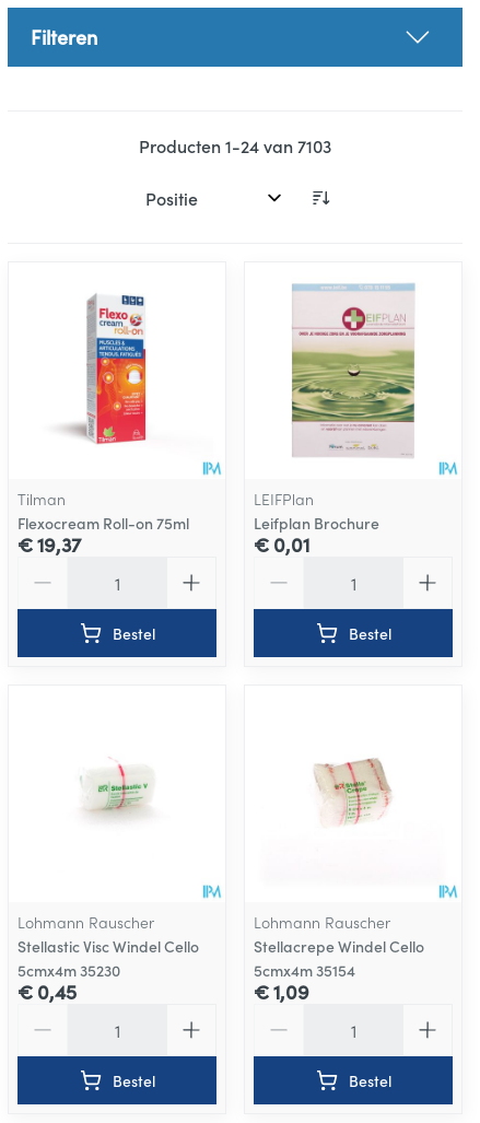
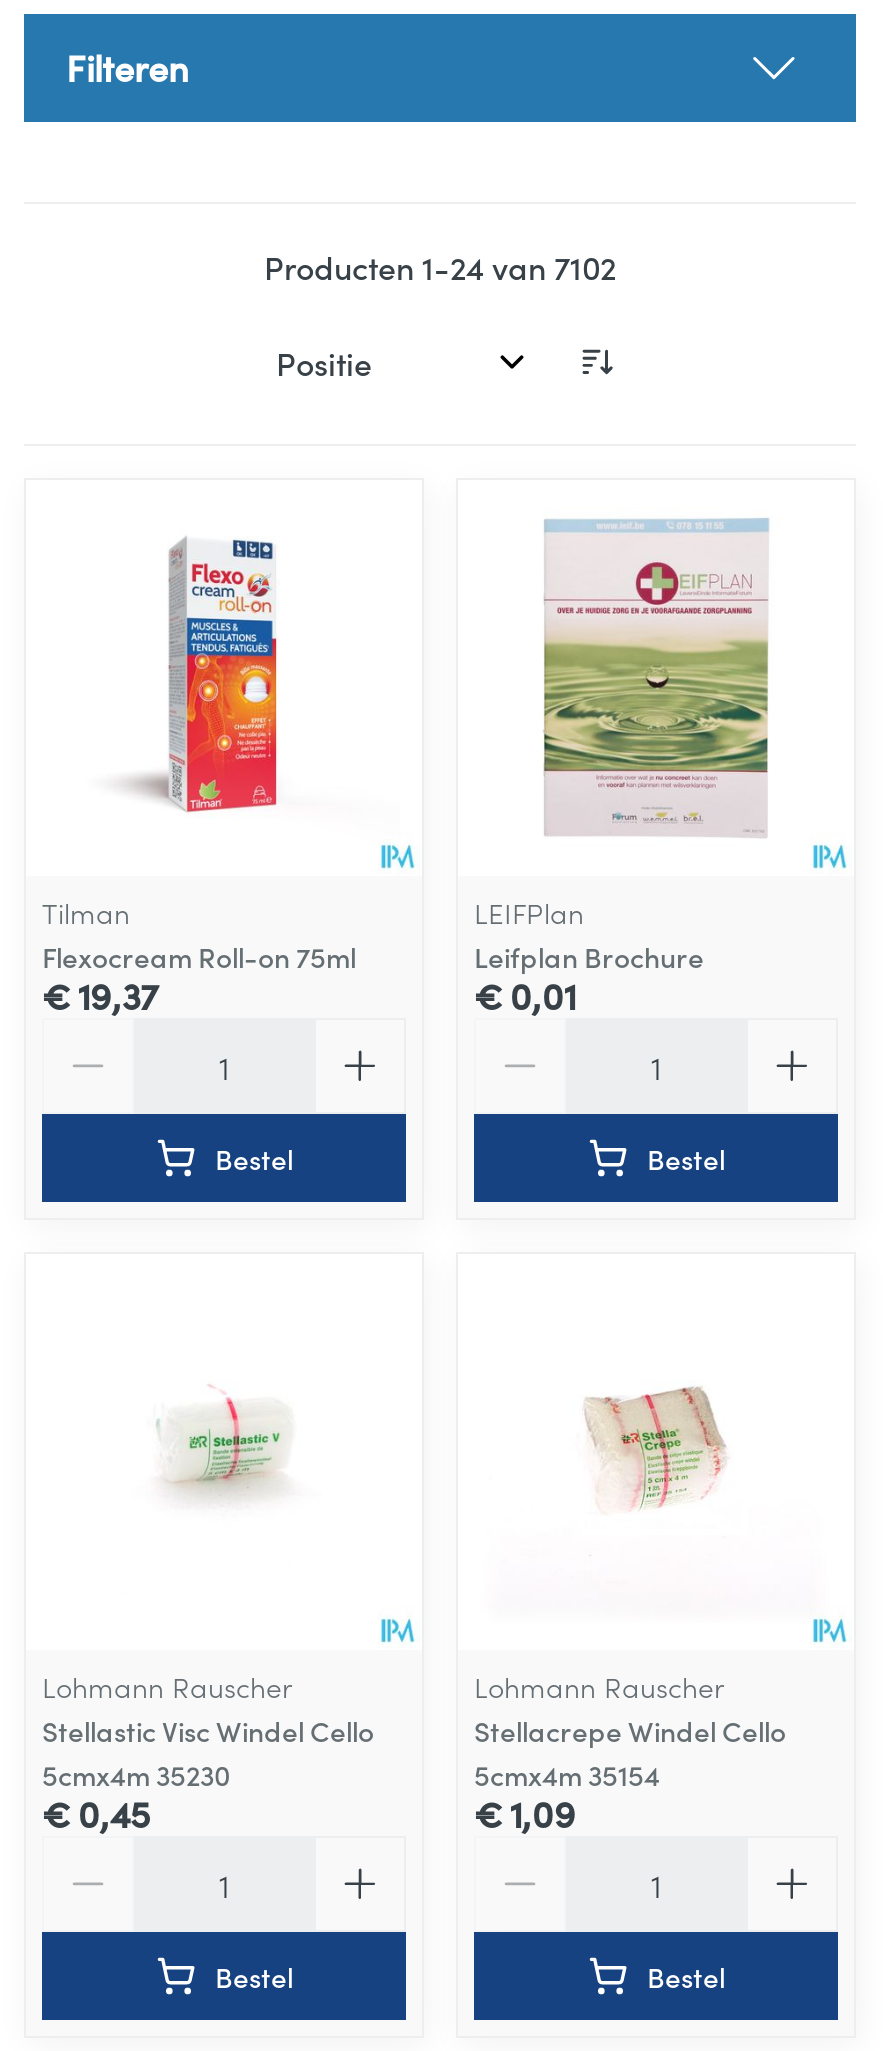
[139,134,331,158] Producten 1-24 van 7103 -> [264,244,616,288] Producten 1-24 van 7102

